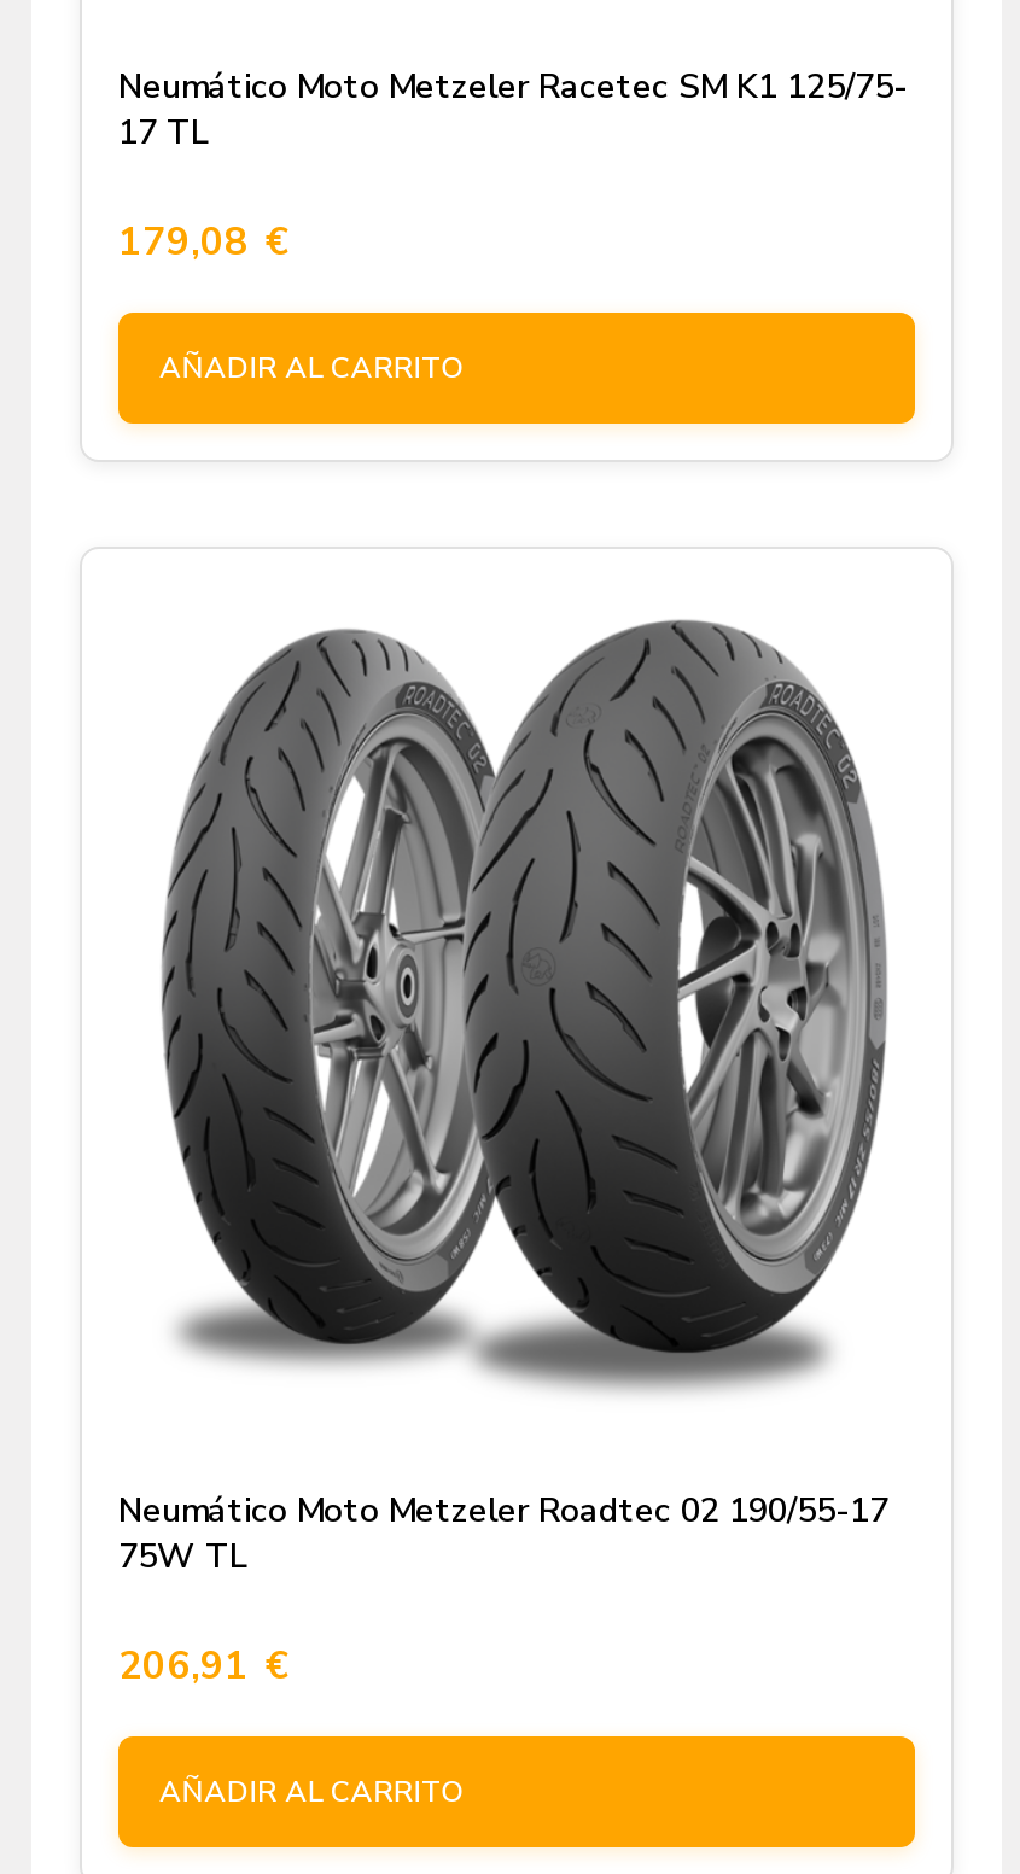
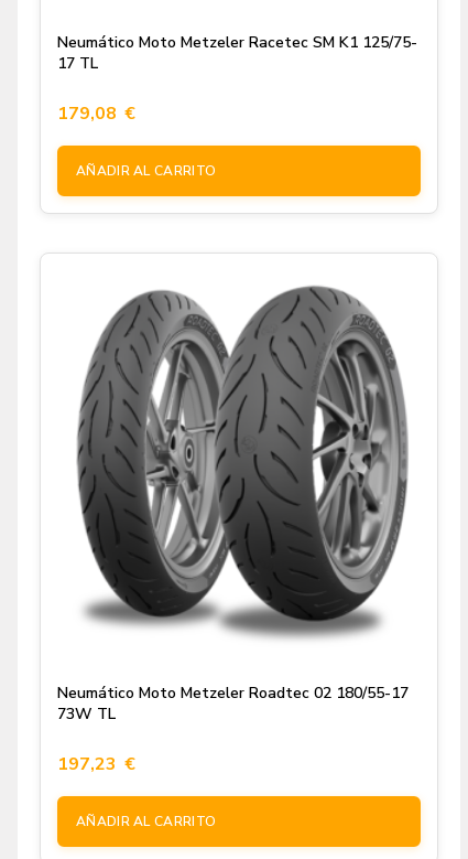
[118,1488,888,1534] Neumático Moto Metzeler Roadtec 02 190/55-17 -> [57,683,409,704] Neumático Moto Metzeler Roadtec 02 180/55-17
[118,1534,246,1580] 75W TL -> [57,704,116,725] 73W TL
[118,1640,290,1693] 206,91 € -> [57,752,135,776] 197,23 €

